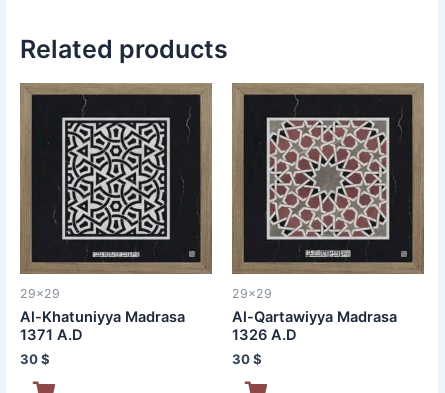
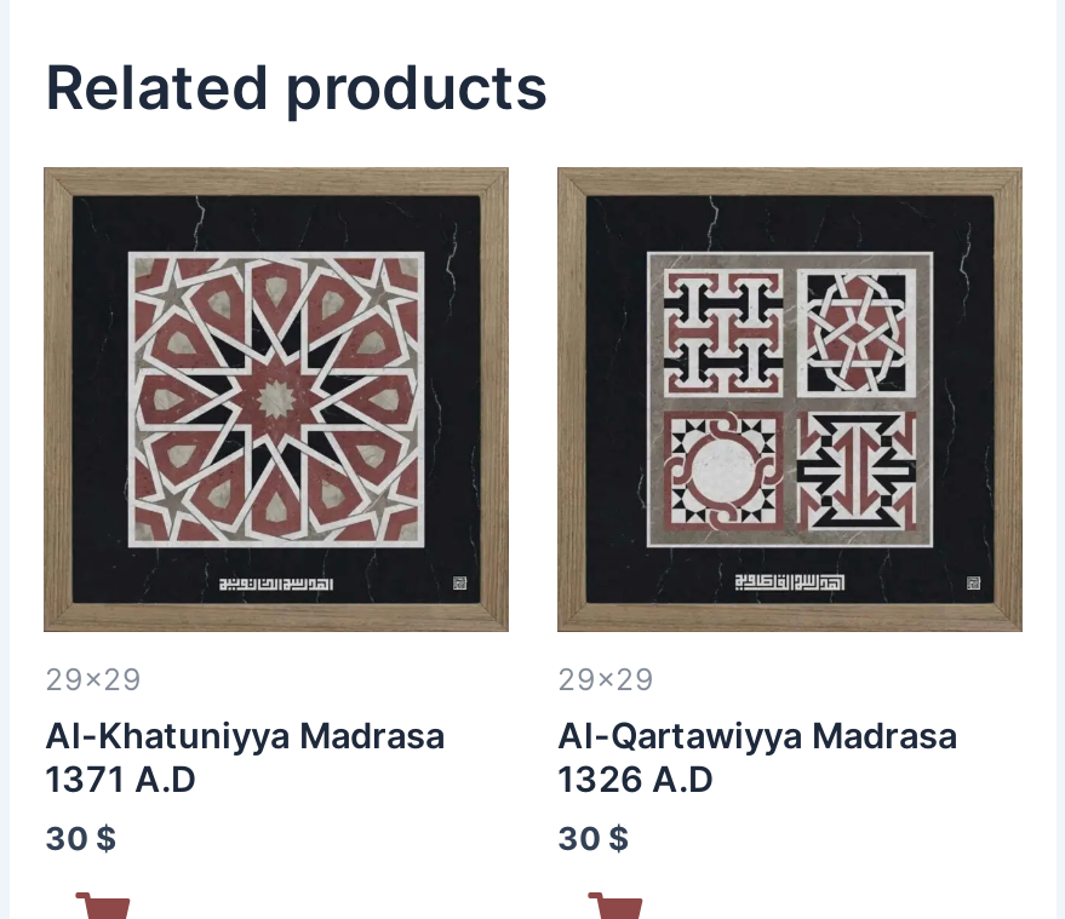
[55,117,177,240] [image] -> [126,248,426,551] [image]
[266,118,390,239] [image] -> [642,253,938,546] [image]

